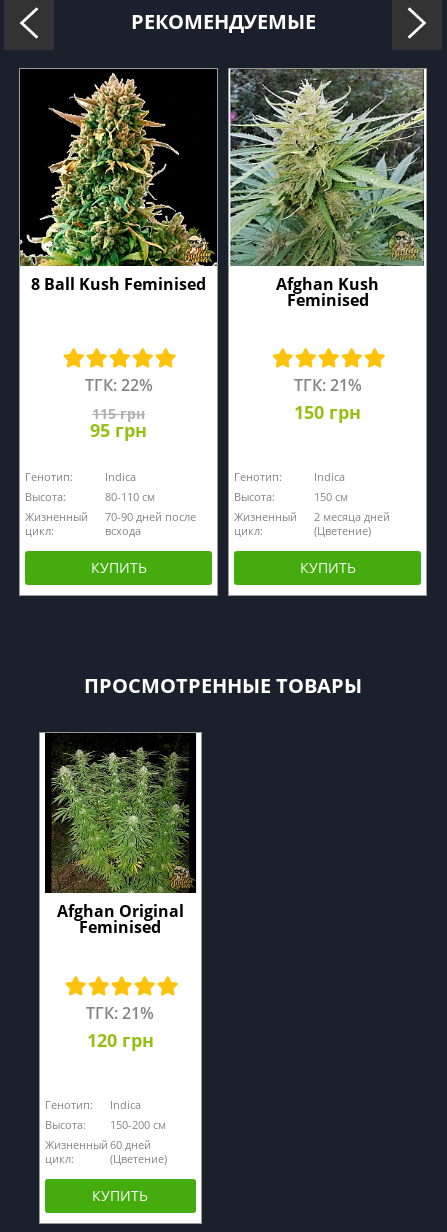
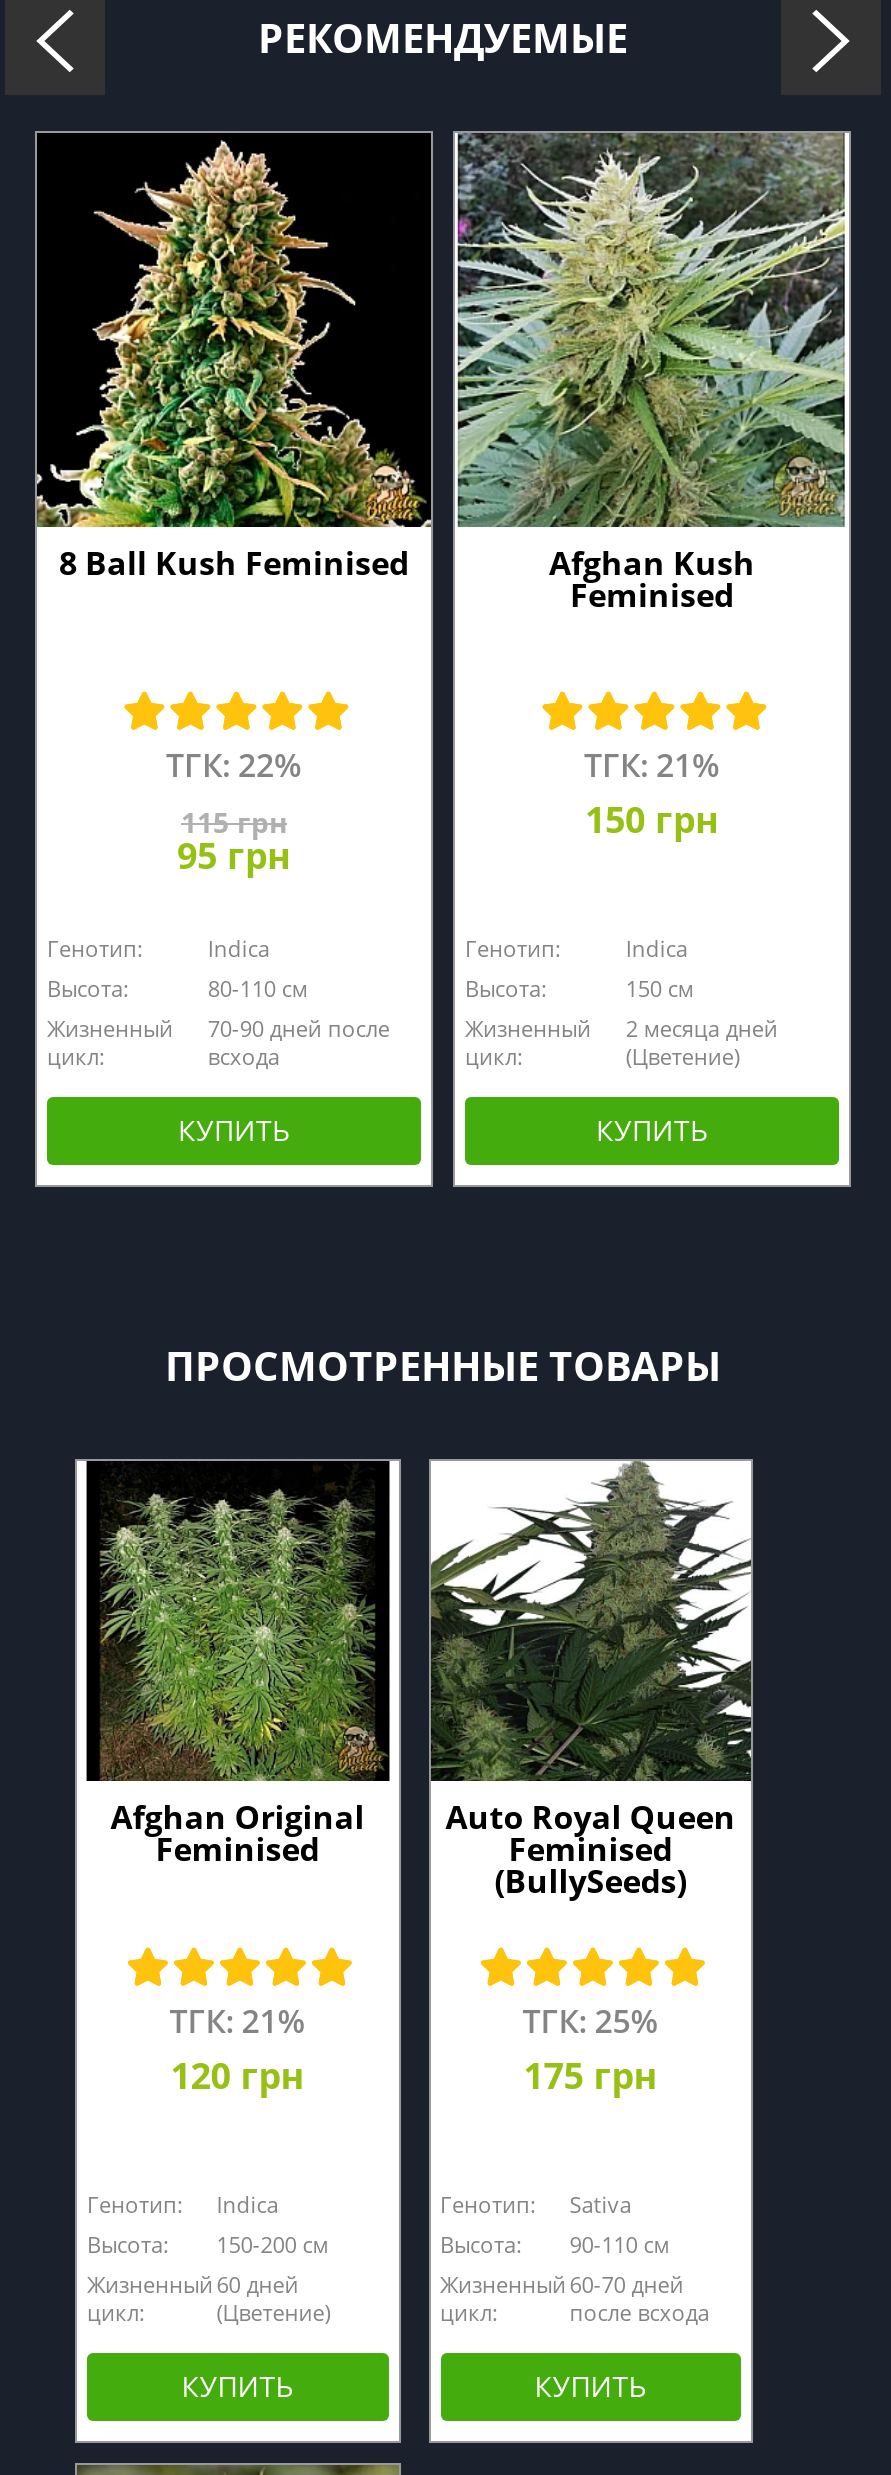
none -> [427,1457,755,2326] [image] | Auto Royal Queen | Feminised | (BullySeeds) | ТГК: 25% | 175 грн | Генотип: | Sativa | Высота: | 90-110 см | Жизненный | цикл:
none -> [427,1855,755,2445] [image] | 60-70 дней | после всхода | КУПИТЬ

